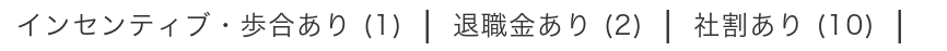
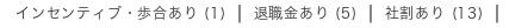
[453,11,875,37] 退職金あり (2) | 社割あり (10) -> [253,6,484,20] 退職金あり (5) | 社割あり (13)

